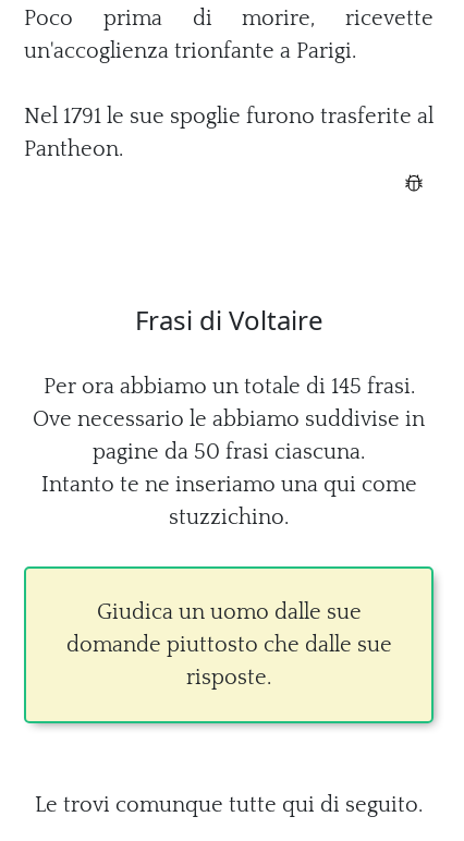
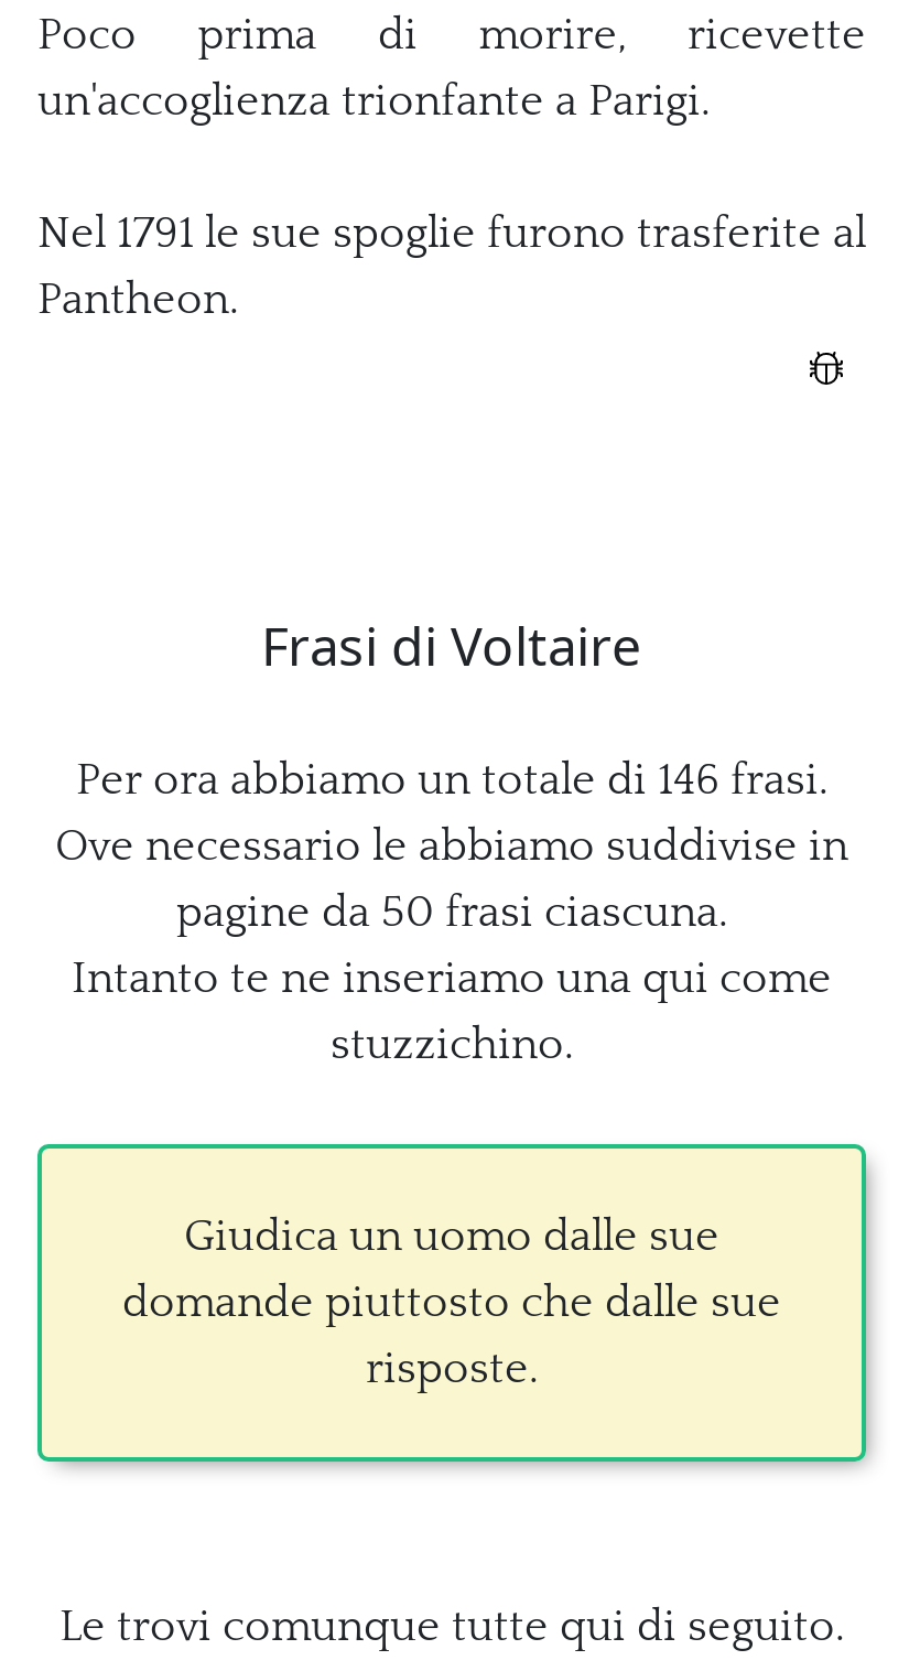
[43,375,414,399] Per ora abbiamo un totale di 145 frasi. -> [76,756,827,805] Per ora abbiamo un totale di 146 frasi.

